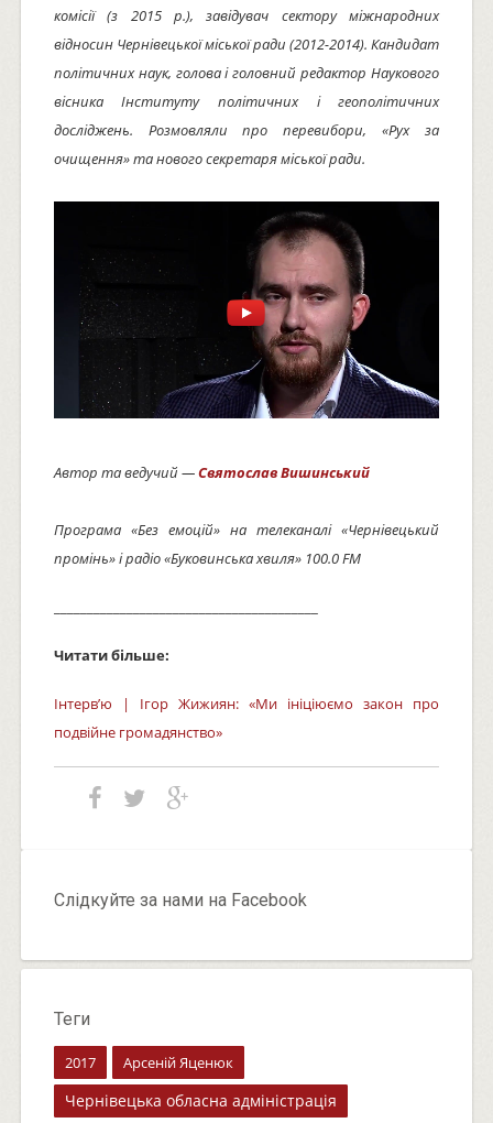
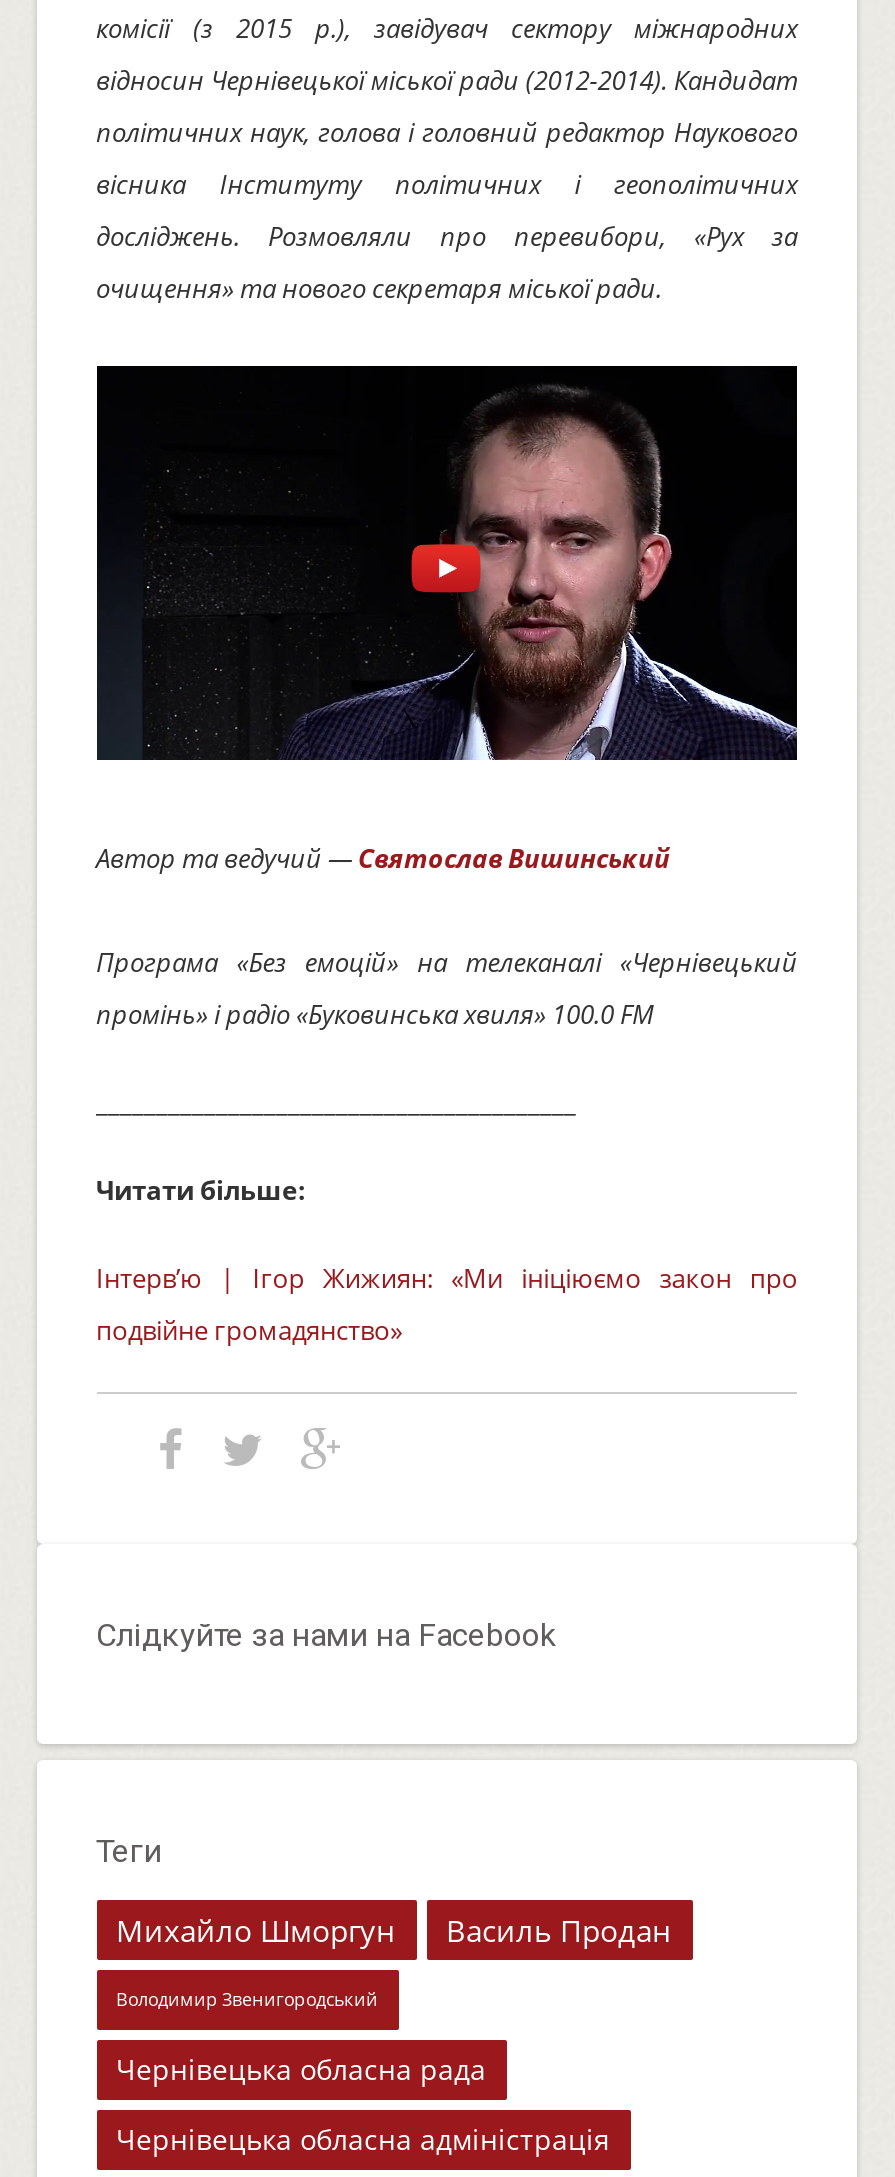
[64,1053,233,1072] 2017 | Арсеній Яценюк -> [116,1910,672,2088] Михайло Шморгун | Василь Продан | Володимир Звенигородський | Чернівецька обласна рада

